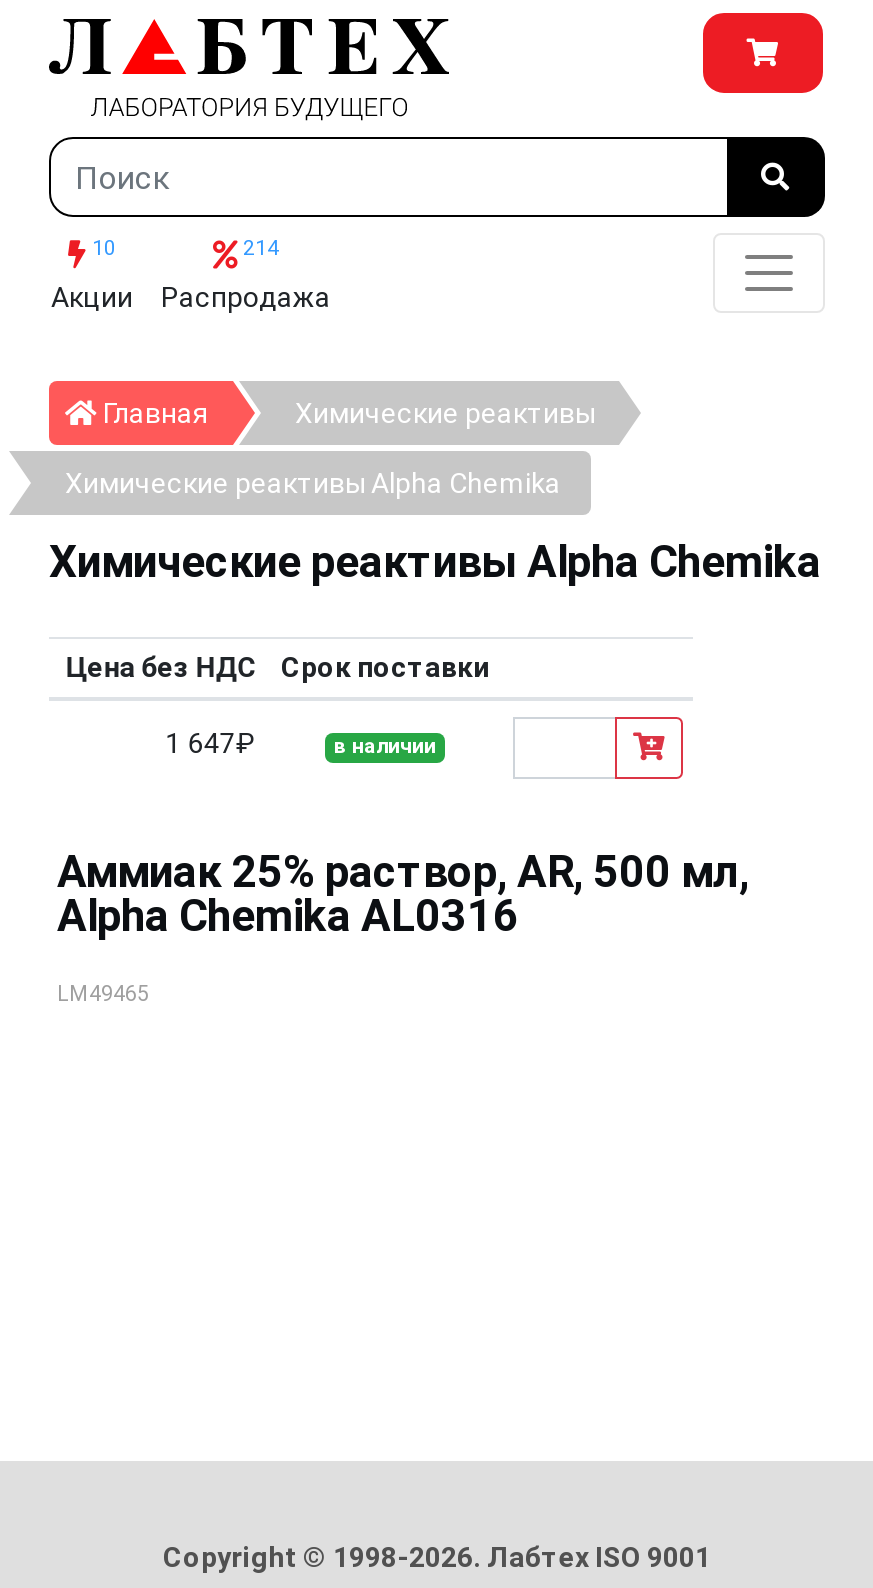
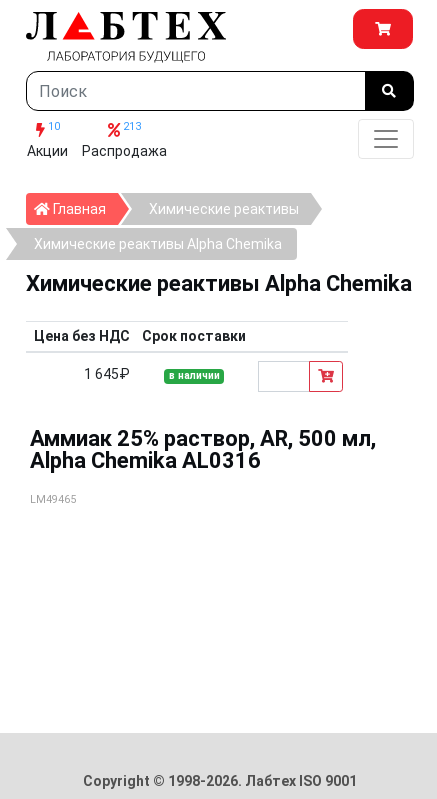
[237,235,279,261] 214 -> [120,120,141,133] 213
[165,728,257,760] 1 647₽ -> [84,366,130,382] 1 645₽

